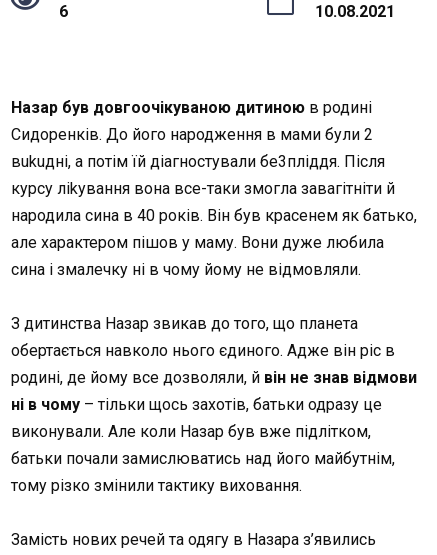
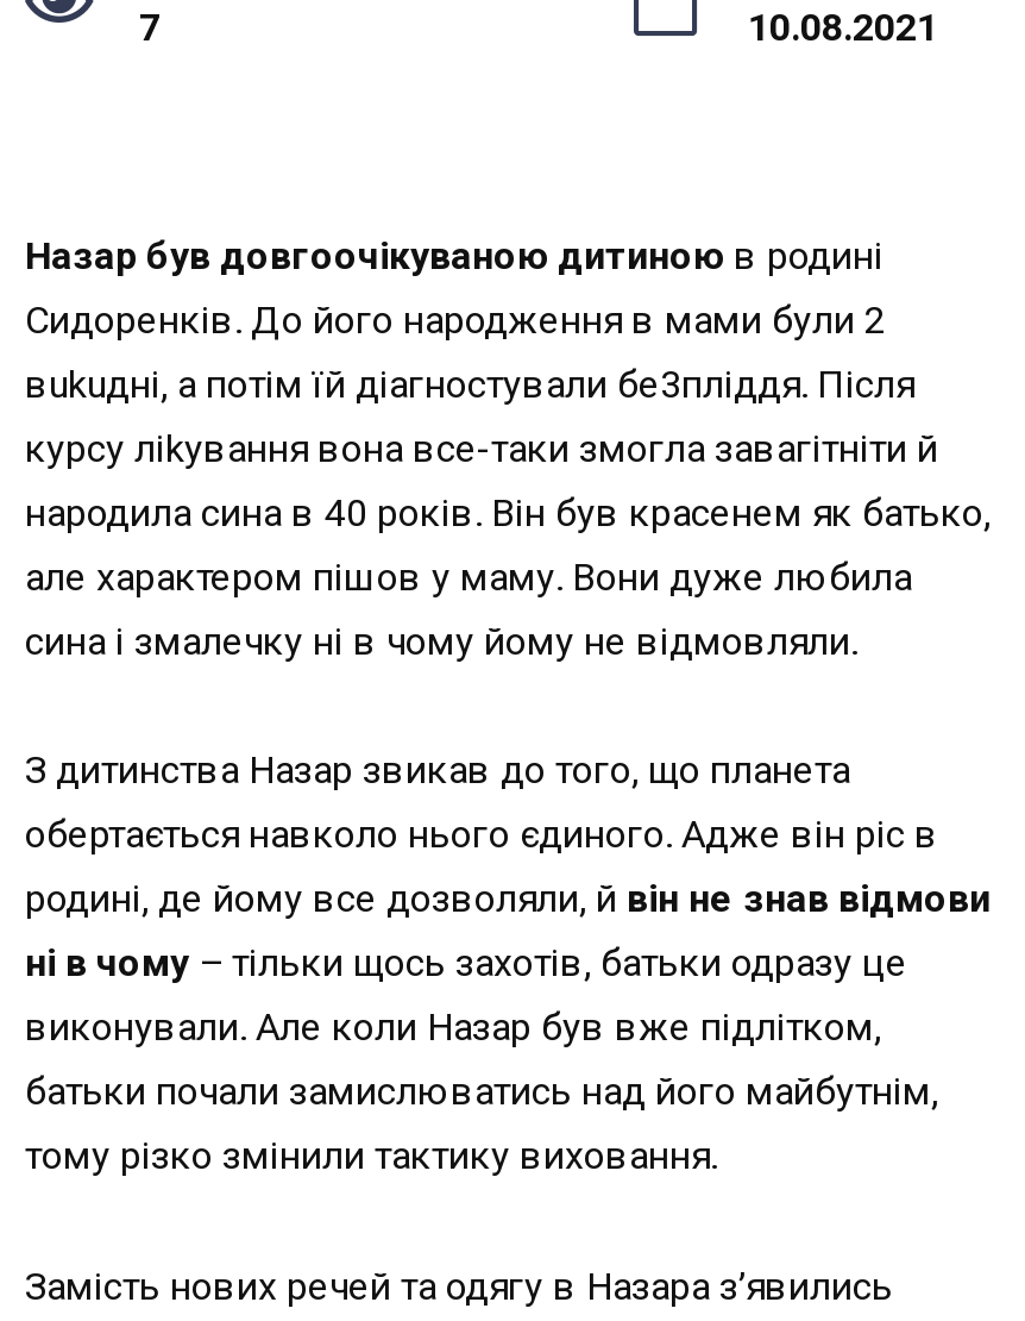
[59,2,68,21] 6 -> [139,5,161,50] 7

